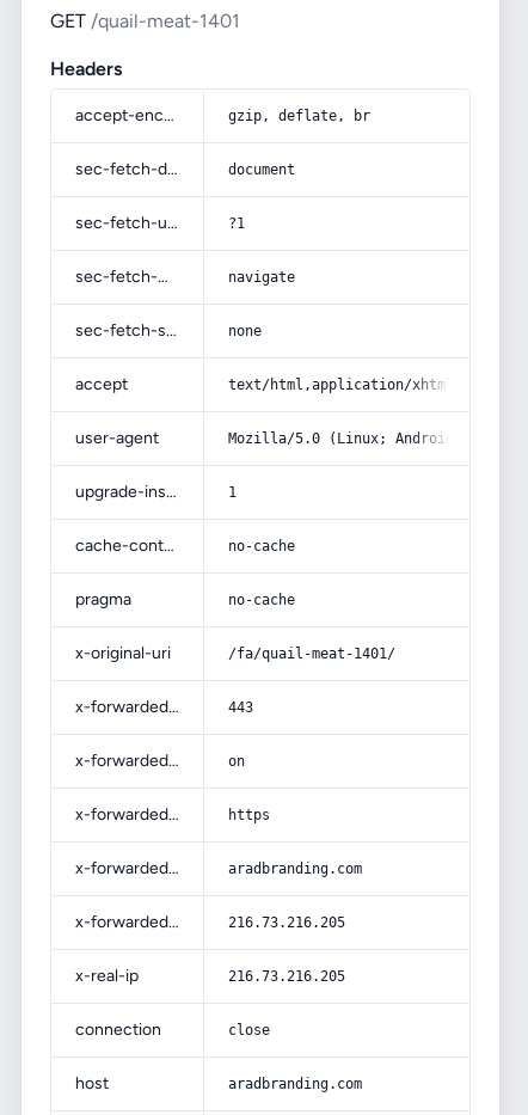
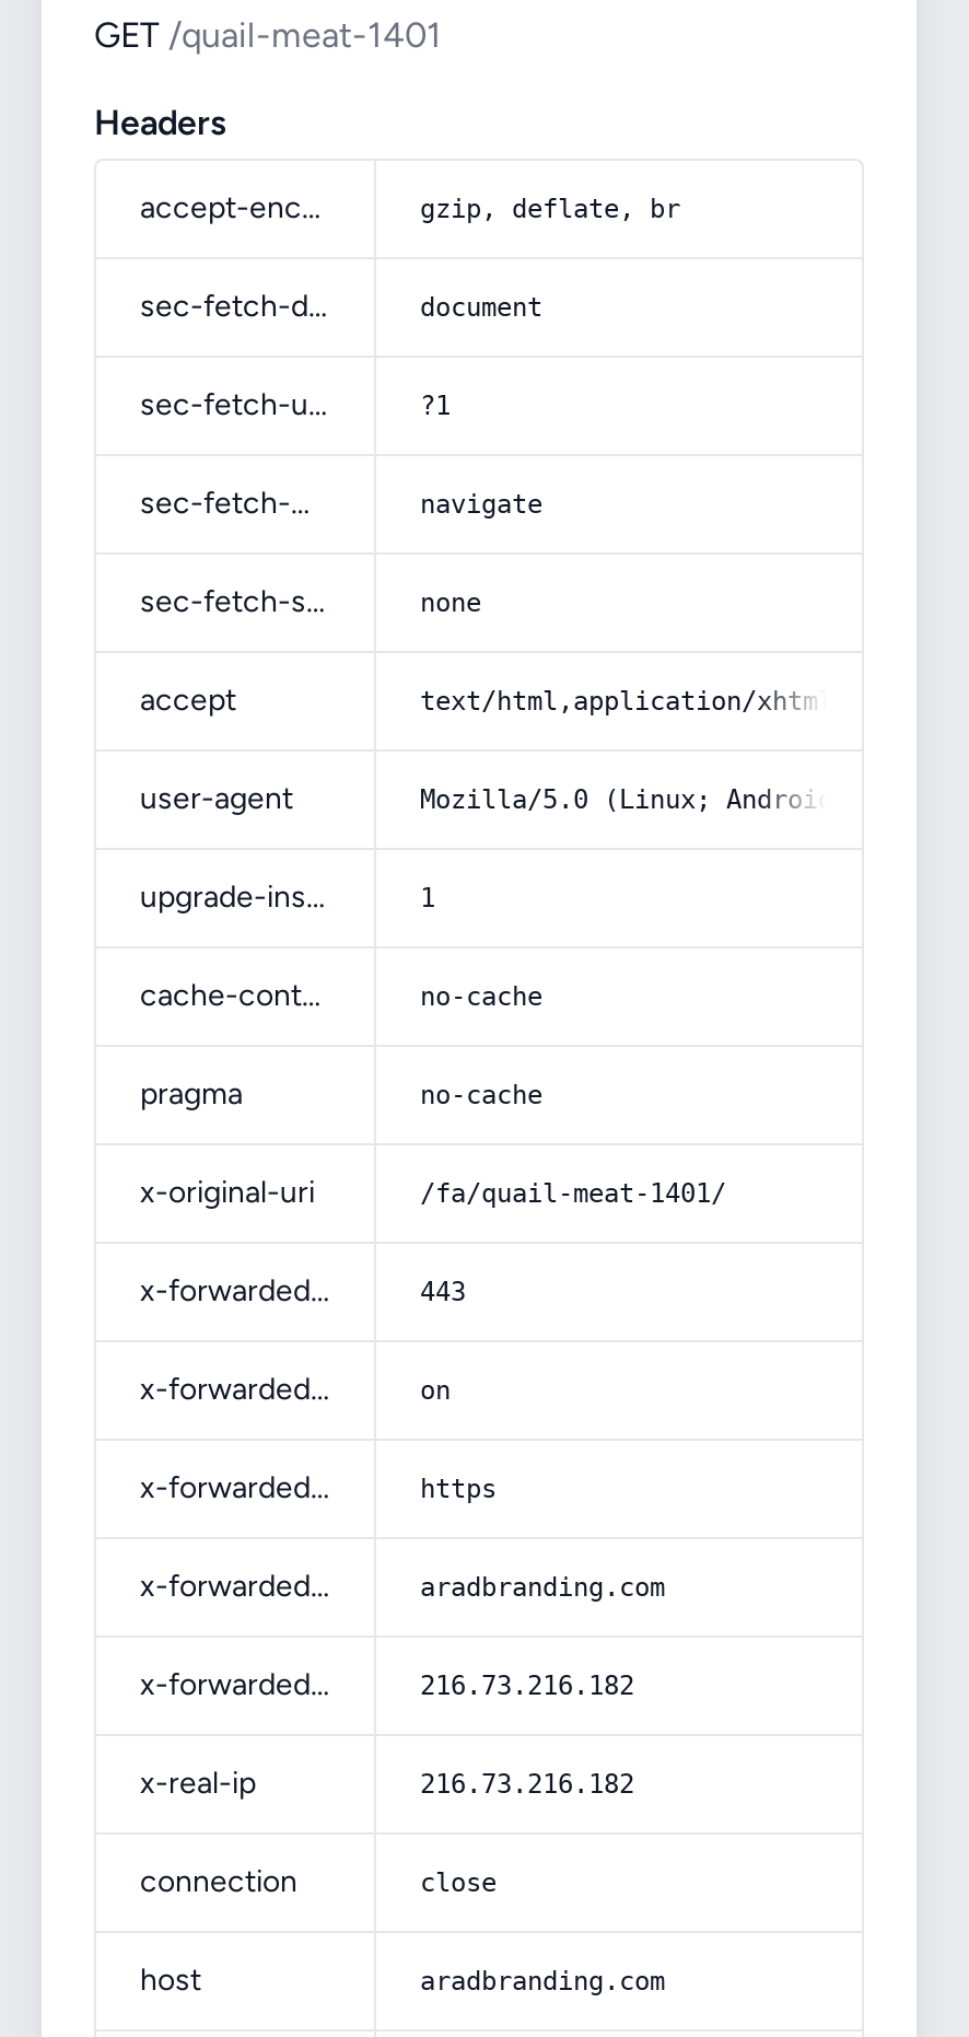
[228,914,345,931] 216.73.216.205 -> [420,1671,634,1701] 216.73.216.182
[228,968,345,985] 216.73.216.205 -> [420,1769,634,1800] 216.73.216.182

